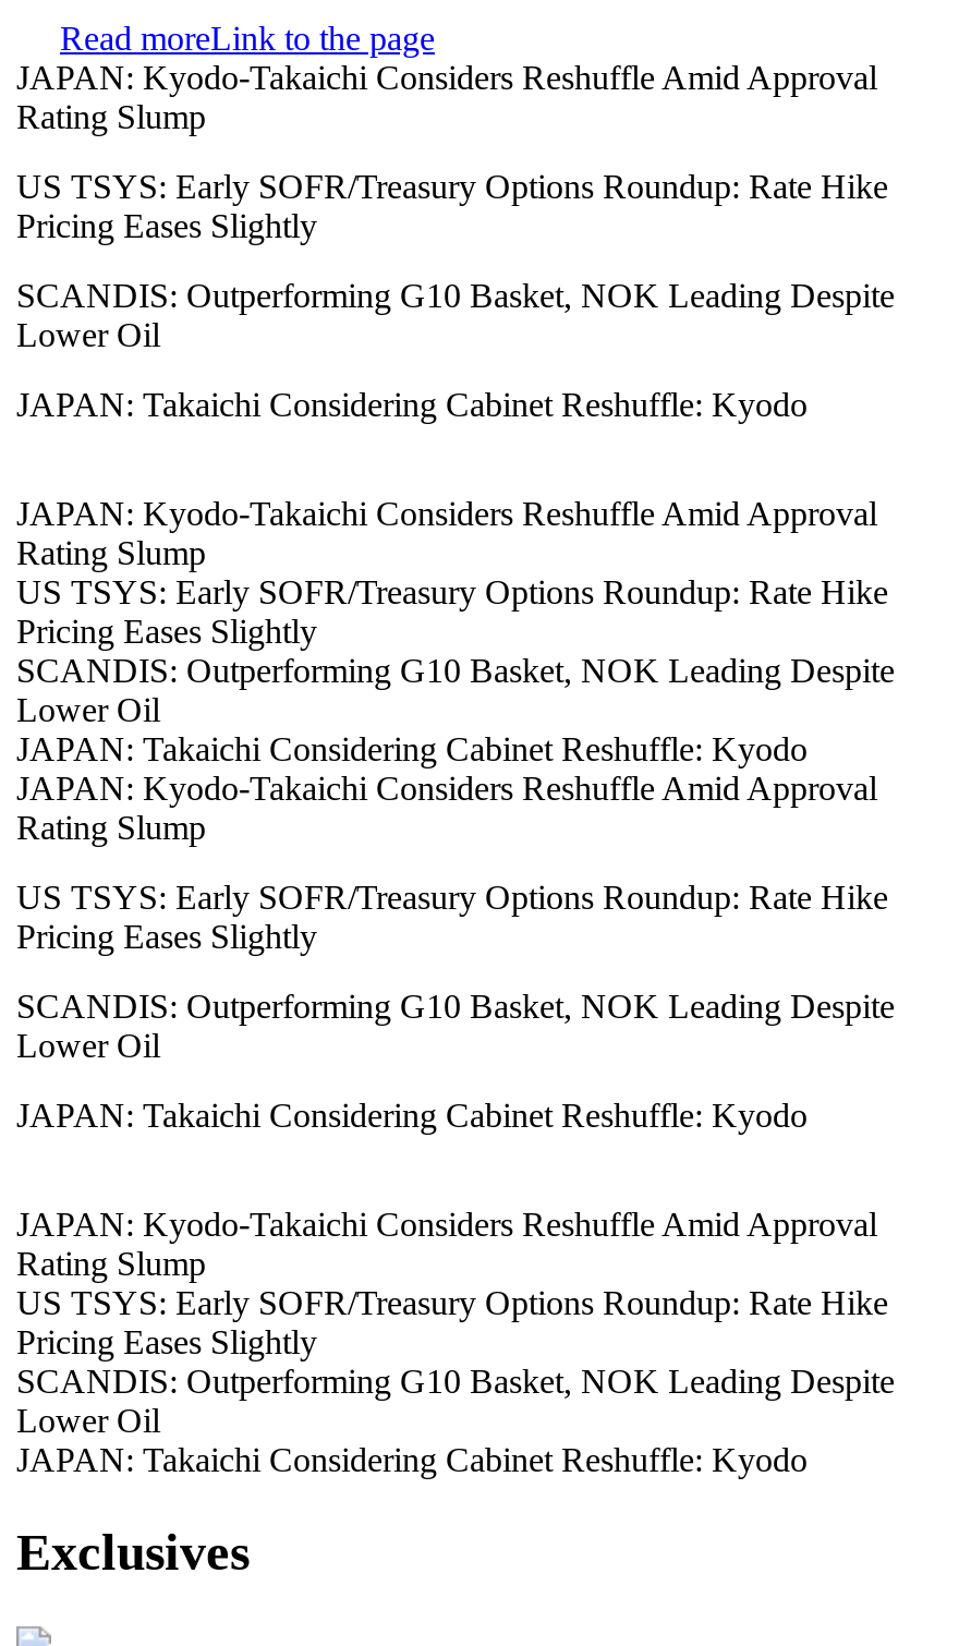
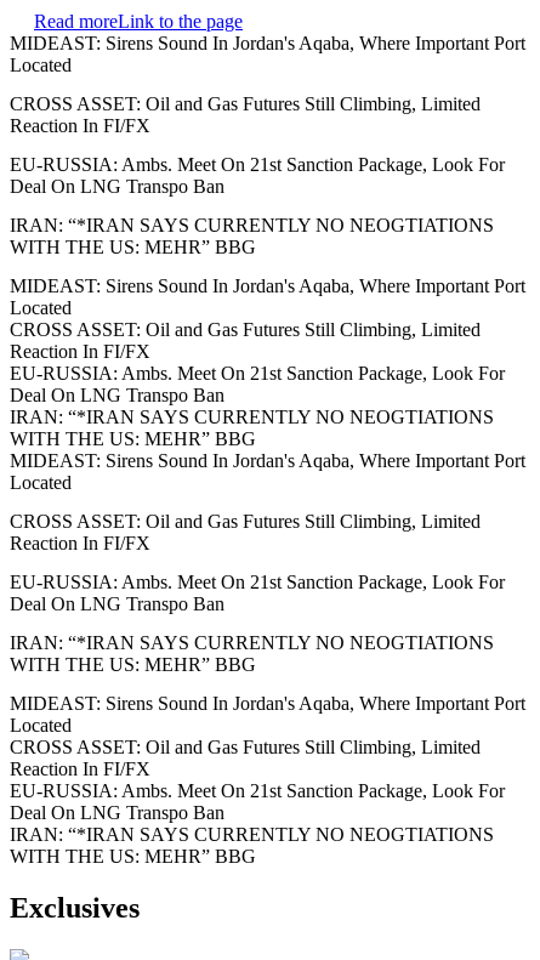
[16,59,877,136] JAPAN: Kyodo-Takaichi Considers Reshuffle Amid Approval | Rating Slump -> [10,33,525,75] MIDEAST: Sirens Sound In Jordan's Aqaba, Where Important Port | Located
[16,168,888,245] US TSYS: Early SOFR/Treasury Options Roundup: Rate Hike | Pricing Eases Slightly -> [10,94,481,136] CROSS ASSET: Oil and Gas Futures Still Climbing, Limited | Reaction In FI/FX
[16,277,895,354] SCANDIS: Outperforming G10 Basket, NOK Leading Despite | Lower Oil -> [10,154,505,197] EU-RUSSIA: Ambs. Meet On 21st Sanction Package, Look For | Deal On LNG Transpo Ban
[16,386,808,423] JAPAN: Takaichi Considering Cabinet Reshuffle: Kyodo -> [10,215,494,258] IRAN: “*IRAN SAYS CURRENTLY NO NEOGTIATIONS | WITH THE US: MEHR” BBG
[16,495,895,846] JAPAN: Kyodo-Takaichi Considers Reshuffle Amid Approval | Rating Slump | US TSYS: Early SOFR/Treasury Options Roundup: Rate Hike | Pricing Eases Slightly | SCANDIS: Outperforming G10 Basket, NOK Leading Despite | Lower Oil | JAPAN: Takaichi Considering Cabinet Reshuffle: Kyodo | JAPAN: Kyodo-Takaichi Considers Reshuffle Amid Approval | Rating Slump -> [10,276,525,493] MIDEAST: Sirens Sound In Jordan's Aqaba, Where Important Port | Located | CROSS ASSET: Oil and Gas Futures Still Climbing, Limited | Reaction In FI/FX | EU-RUSSIA: Ambs. Meet On 21st Sanction Package, Look For | Deal On LNG Transpo Ban | IRAN: “*IRAN SAYS CURRENTLY NO NEOGTIATIONS | WITH THE US: MEHR” BBG | MIDEAST: Sirens Sound In Jordan's Aqaba, Where Important Port | Located
[16,879,888,955] US TSYS: Early SOFR/Treasury Options Roundup: Rate Hike | Pricing Eases Slightly -> [10,511,481,554] CROSS ASSET: Oil and Gas Futures Still Climbing, Limited | Reaction In FI/FX
[16,988,895,1064] SCANDIS: Outperforming G10 Basket, NOK Leading Despite | Lower Oil -> [10,572,505,614] EU-RUSSIA: Ambs. Meet On 21st Sanction Package, Look For | Deal On LNG Transpo Ban
[16,1097,808,1134] JAPAN: Takaichi Considering Cabinet Reshuffle: Kyodo -> [10,633,494,675] IRAN: “*IRAN SAYS CURRENTLY NO NEOGTIATIONS | WITH THE US: MEHR” BBG
[16,1206,895,1479] JAPAN: Kyodo-Takaichi Considers Reshuffle Amid Approval | Rating Slump | US TSYS: Early SOFR/Treasury Options Roundup: Rate Hike | Pricing Eases Slightly | SCANDIS: Outperforming G10 Basket, NOK Leading Despite | Lower Oil | JAPAN: Takaichi Considering Cabinet Reshuffle: Kyodo -> [10,693,525,867] MIDEAST: Sirens Sound In Jordan's Aqaba, Where Important Port | Located | CROSS ASSET: Oil and Gas Futures Still Climbing, Limited | Reaction In FI/FX | EU-RUSSIA: Ambs. Meet On 21st Sanction Package, Look For | Deal On LNG Transpo Ban | IRAN: “*IRAN SAYS CURRENTLY NO NEOGTIATIONS | WITH THE US: MEHR” BBG

